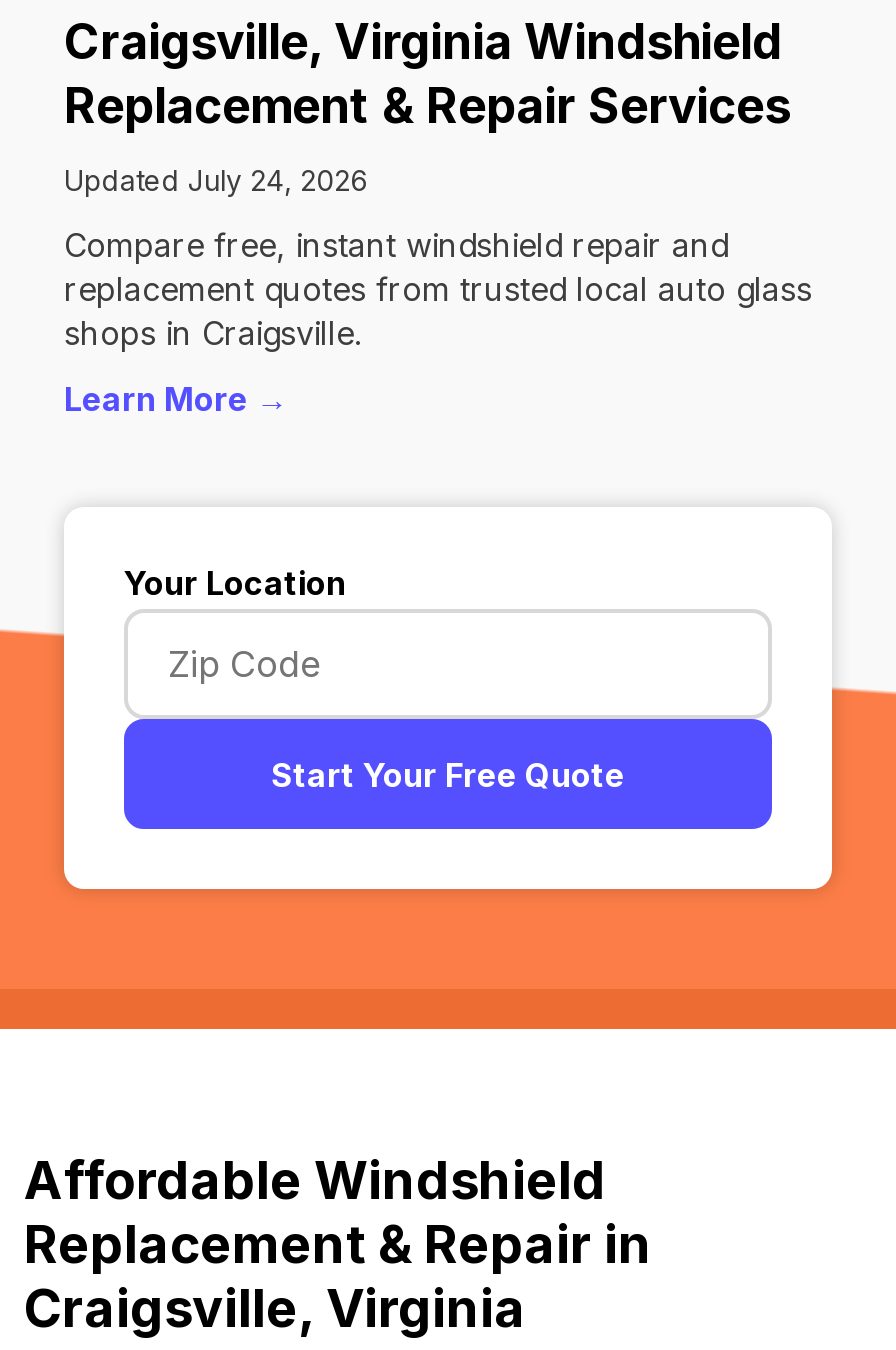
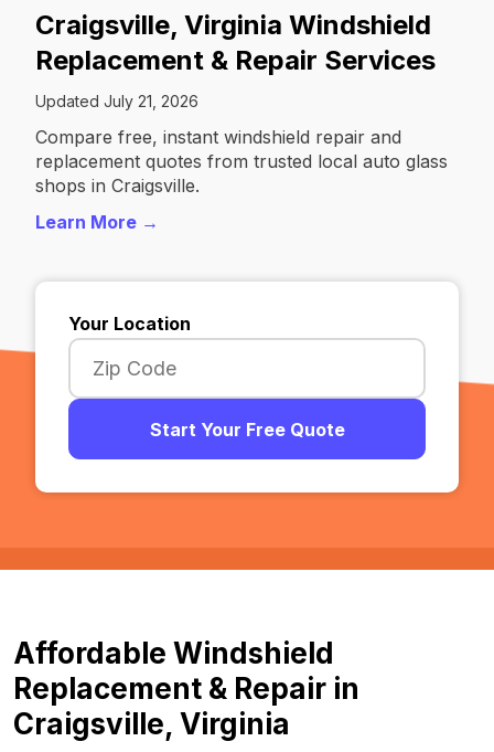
[64,163,368,197] Updated July 24, 2026 -> [35,92,198,110] Updated July 21, 2026

